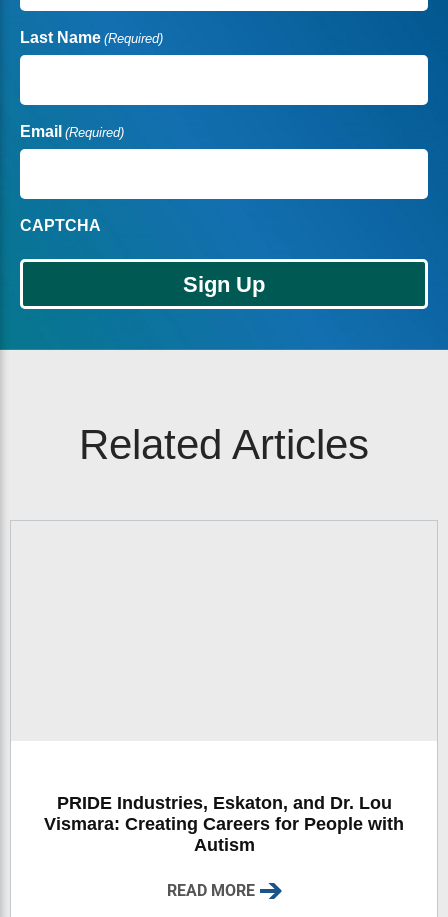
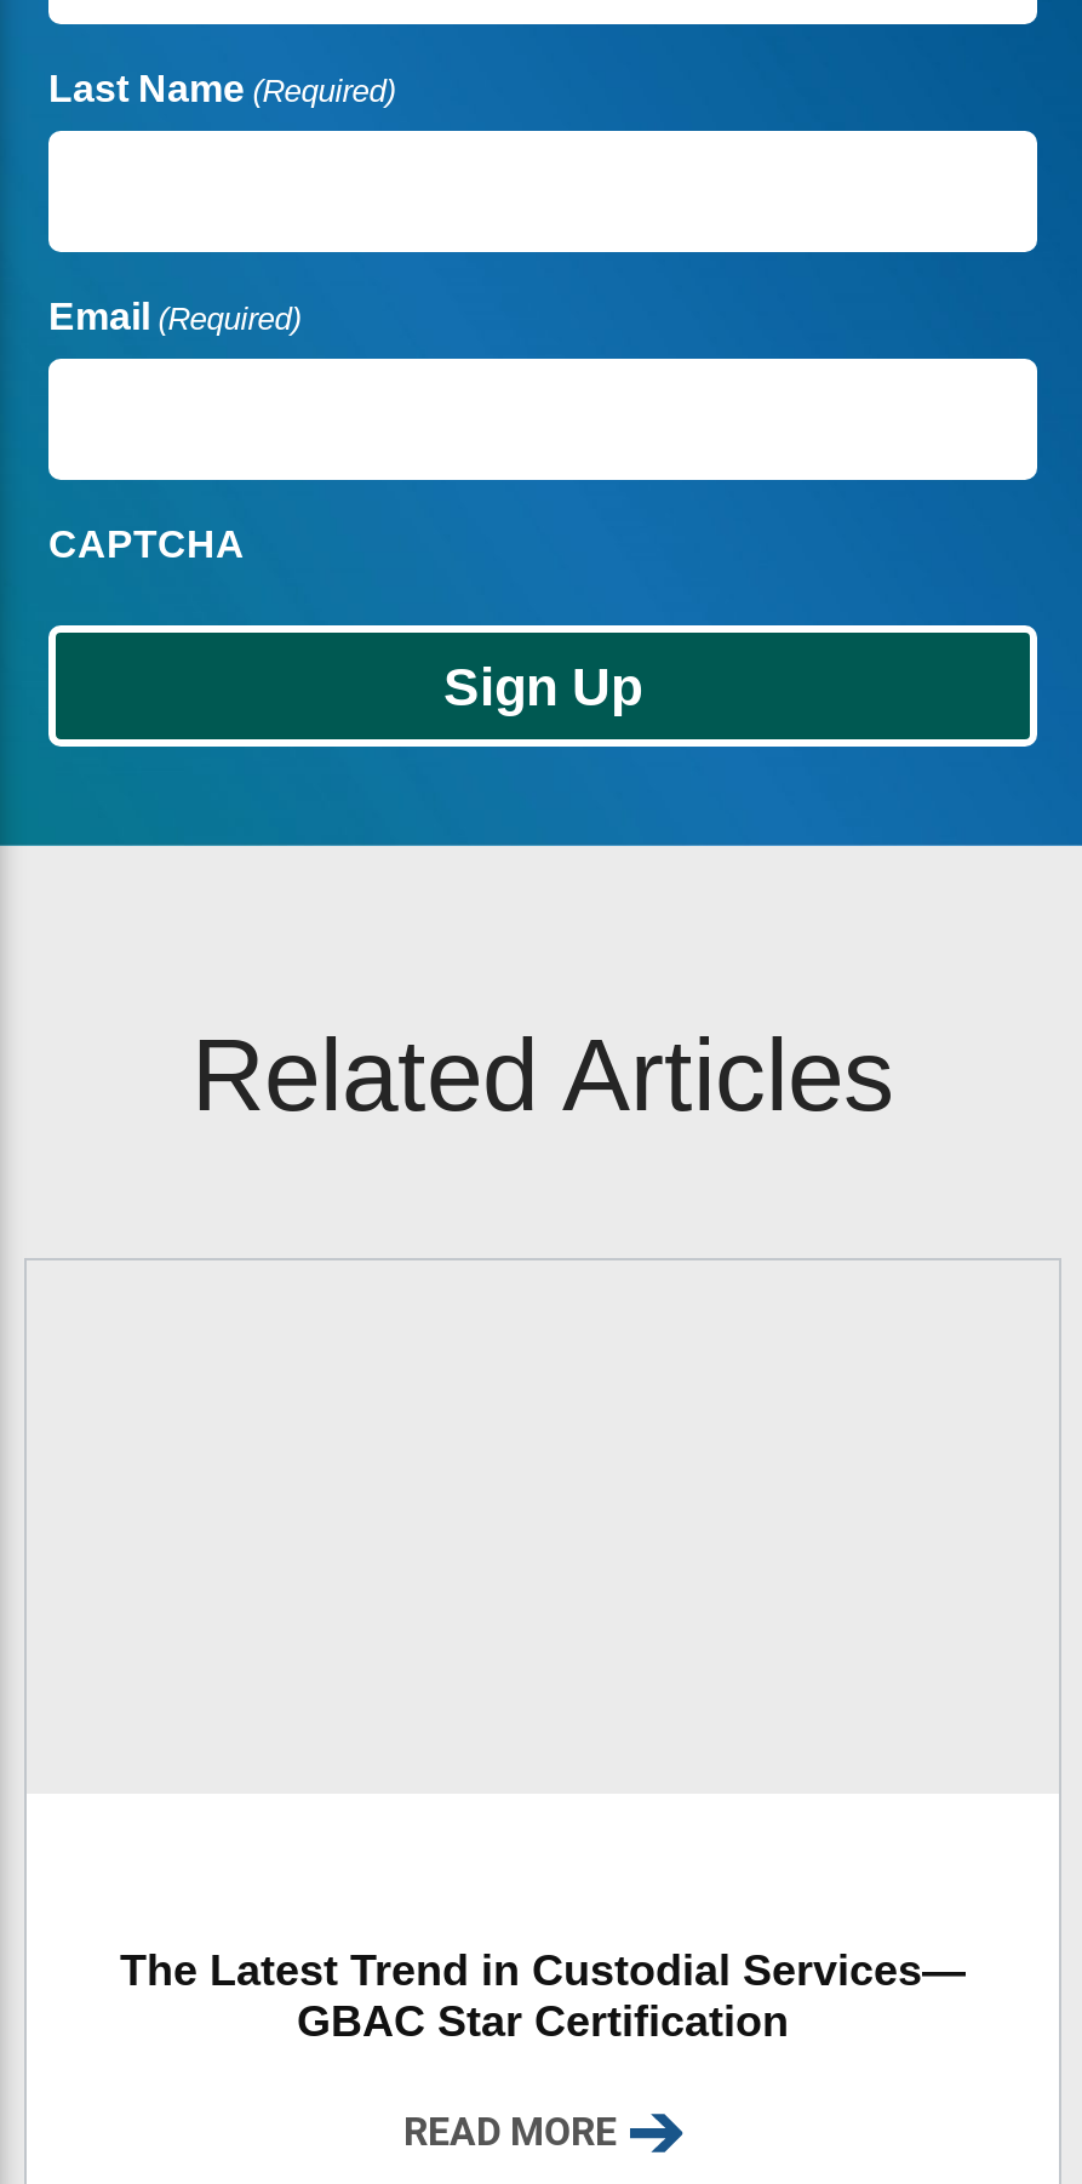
[44,793,404,855] PRIDE Industries, Eskaton, and Dr. Lou | Vismara: Creating Careers for People with | Autism -> [120,1946,966,2046] The Latest Trend in Custodial Services— | GBAC Star Certification

